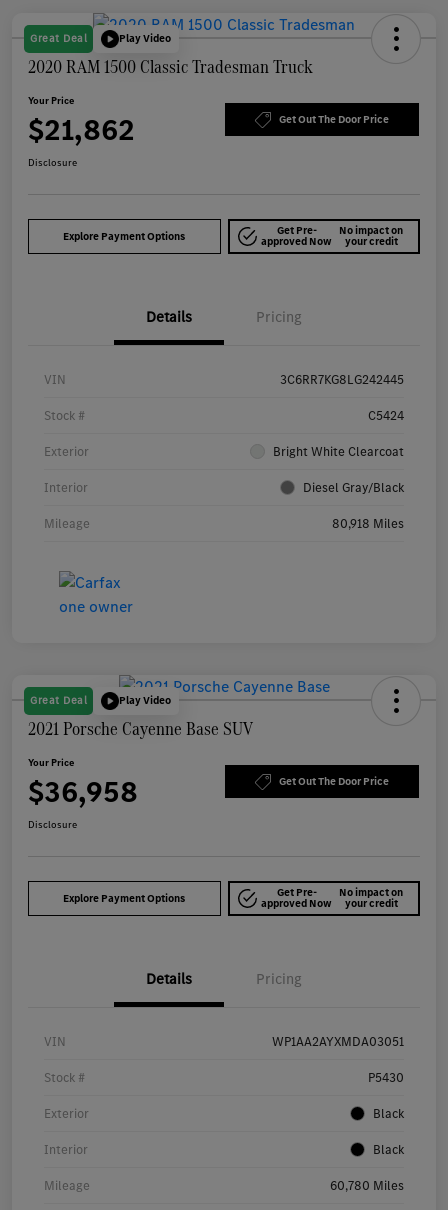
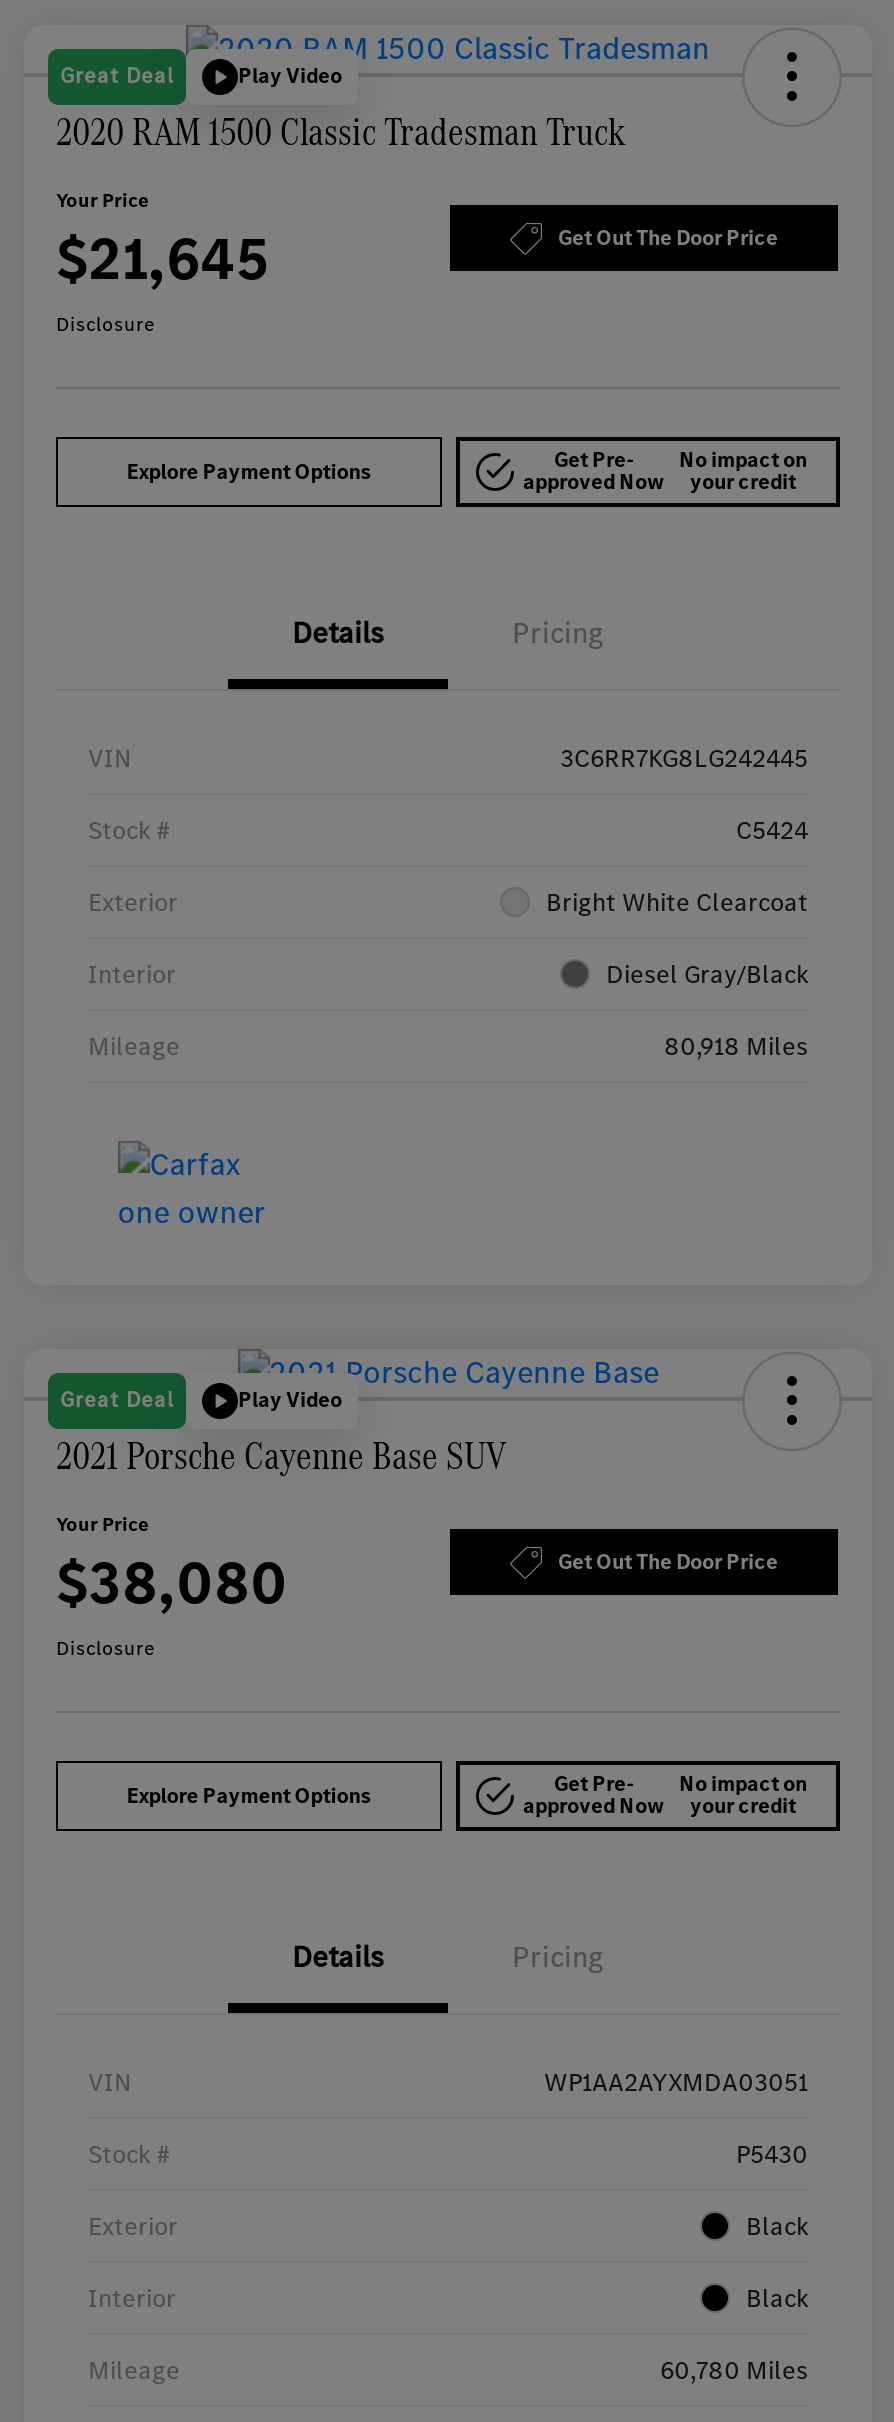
[28,110,135,150] $21,862 -> [56,219,270,299] $21,645
[28,772,138,812] $36,958 -> [56,1543,288,1623] $38,080

